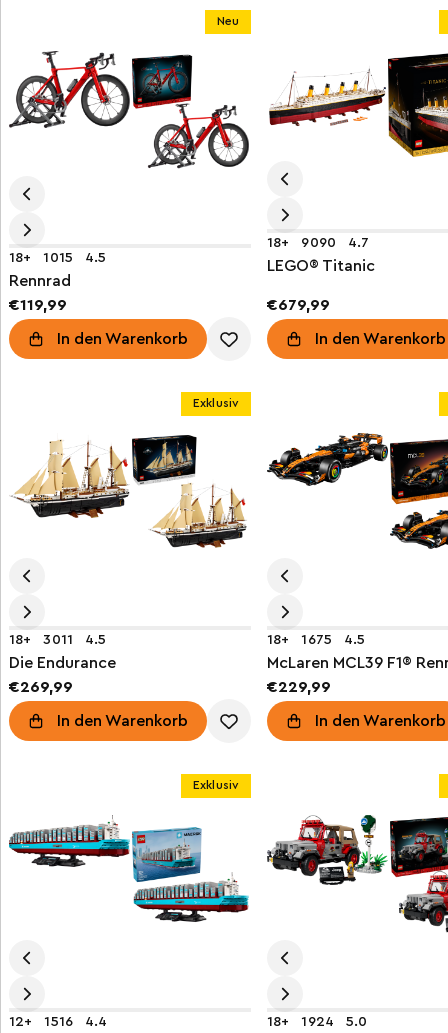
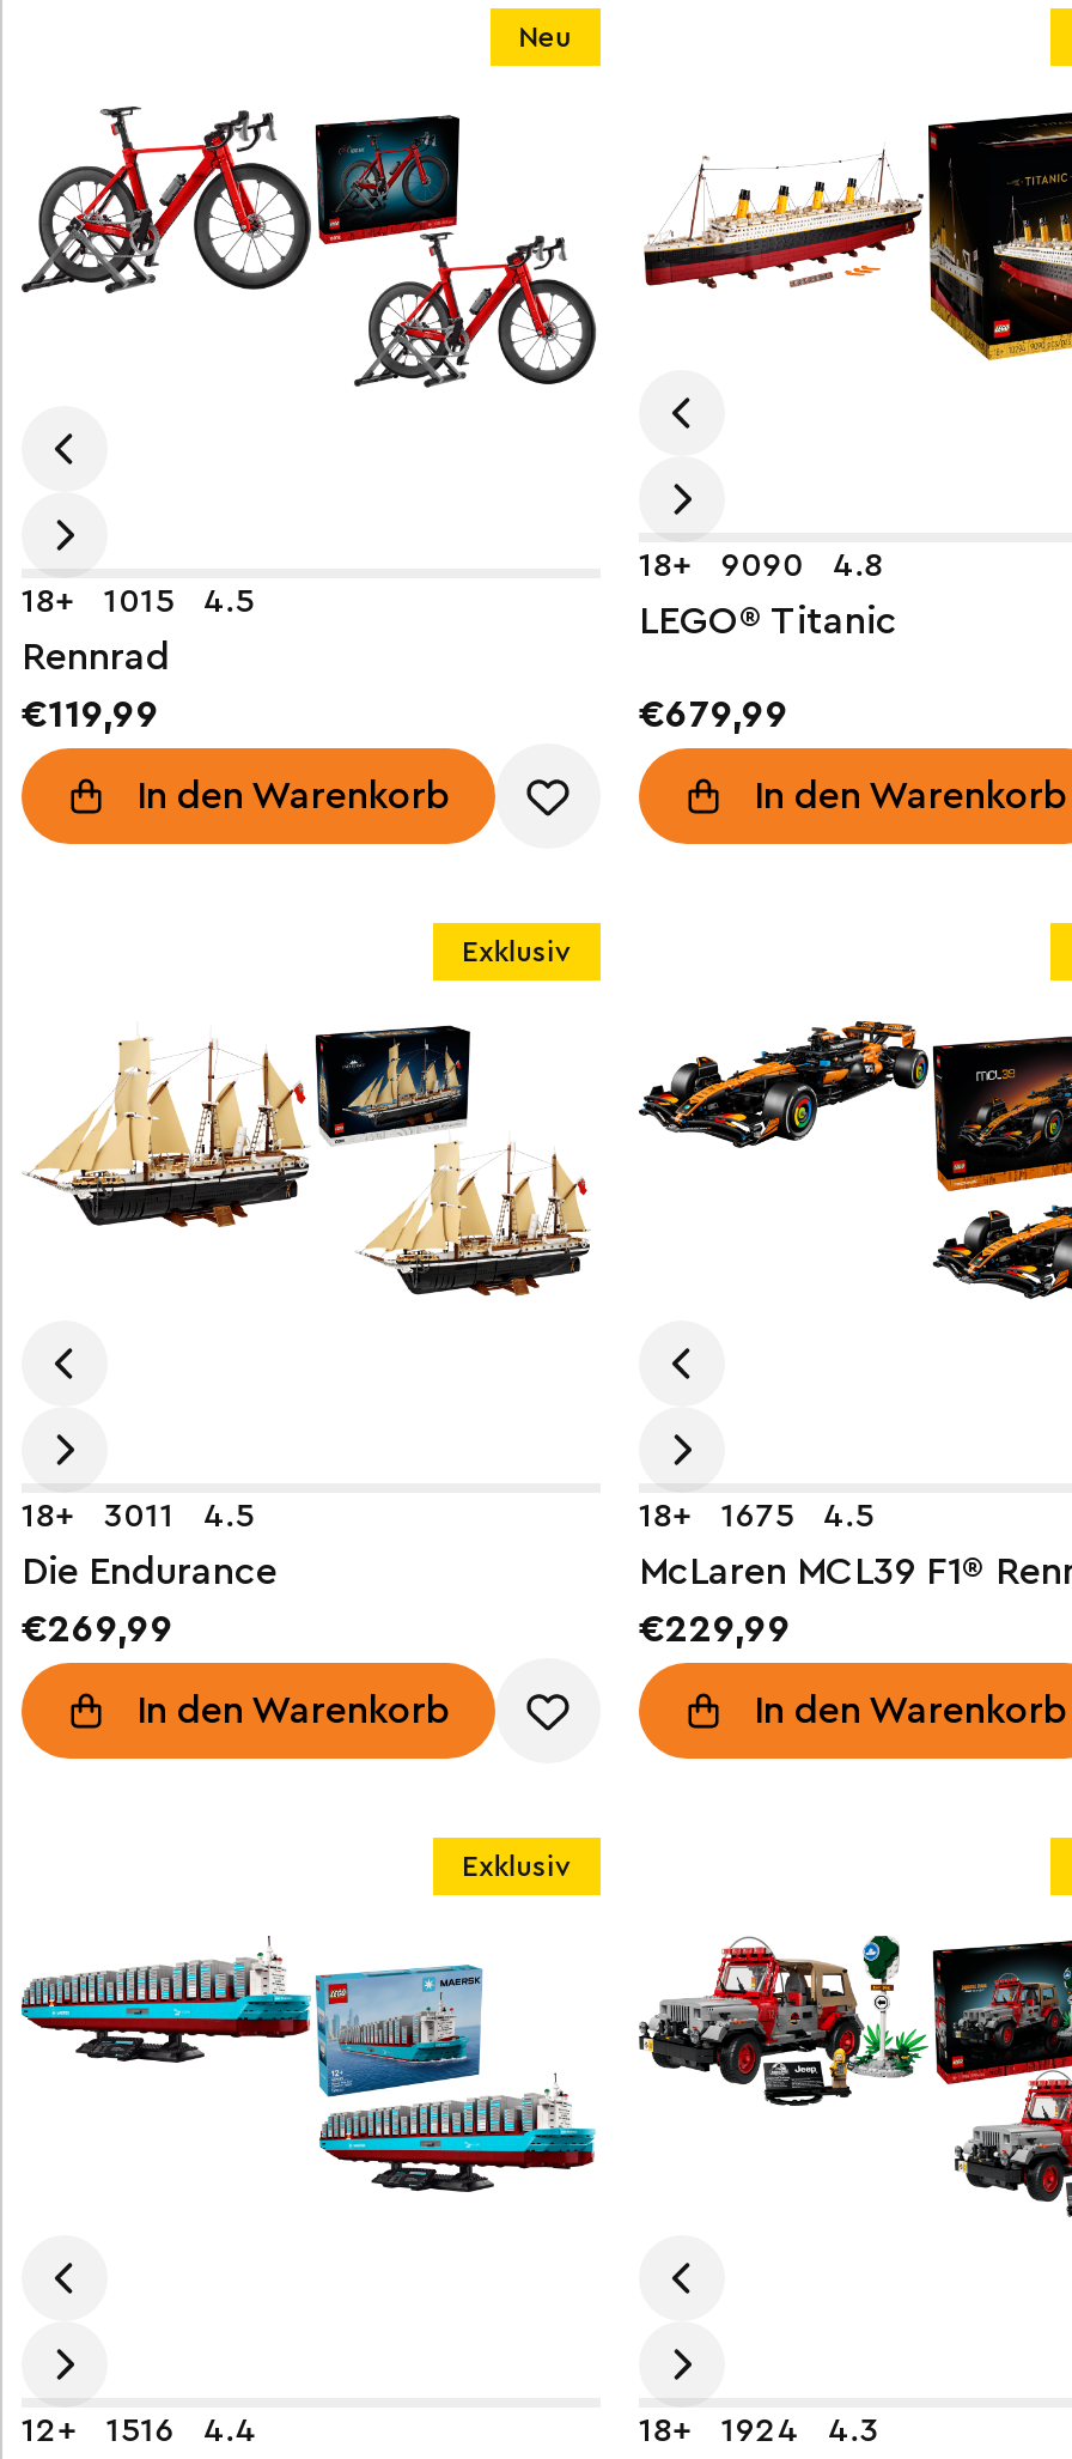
[267,236,369,250] 18+ 9090 4.7 -> [639,550,884,584] 18+ 9090 4.8
[267,1015,367,1029] 18+ 1924 5.0 -> [639,2415,879,2449] 18+ 1924 4.3

